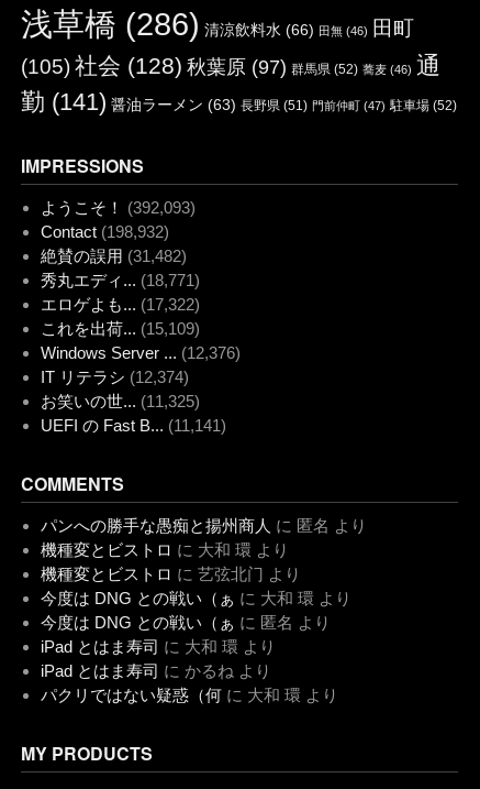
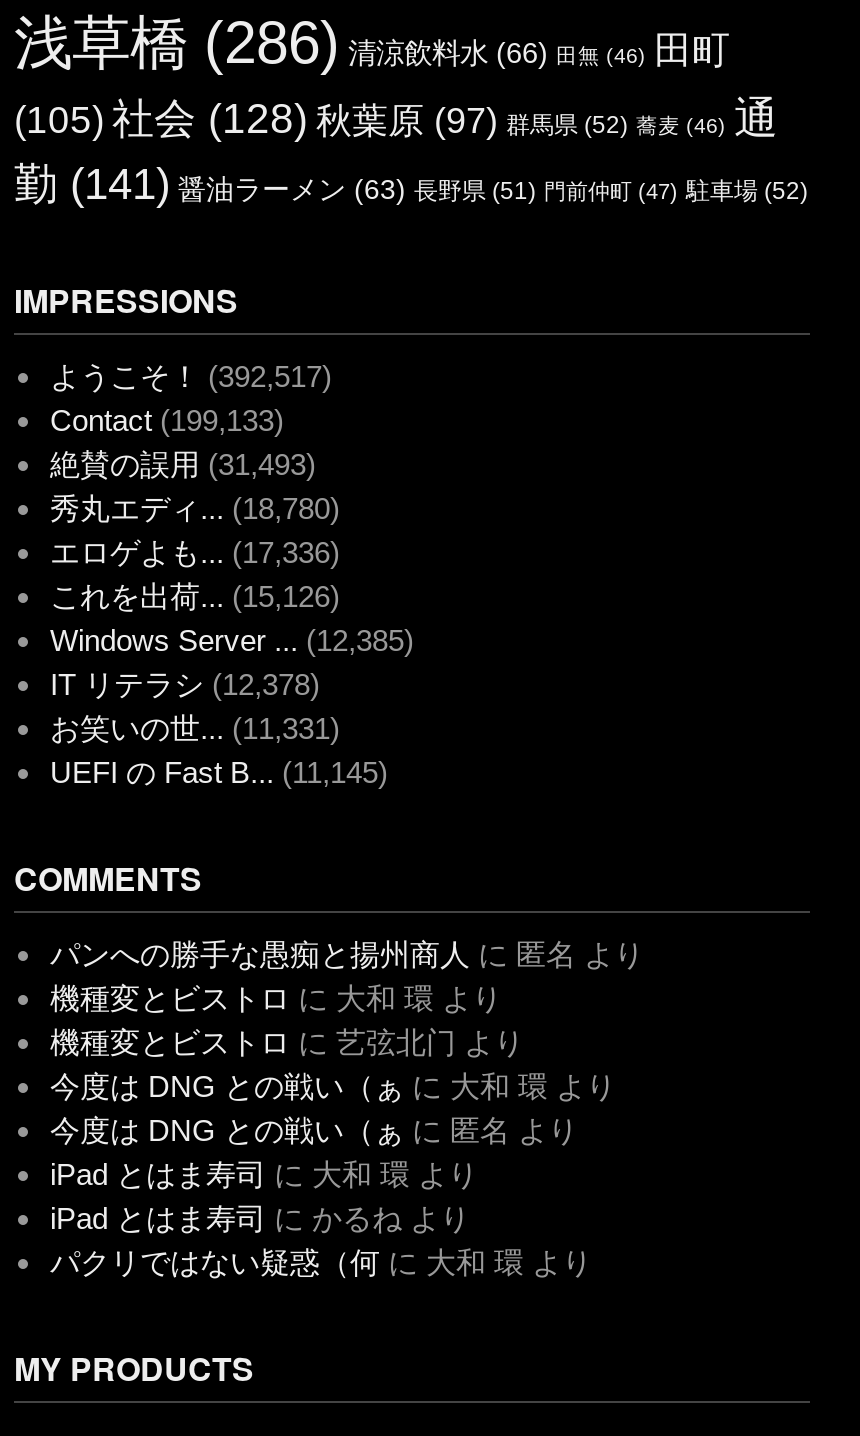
[41,198,196,217] ようこそ！(392,093) -> [50,359,332,393] ようこそ！(392,517)
[41,222,169,241] Contact (198,932) -> [50,403,284,437] Contact (199,133)
[41,246,187,265] 絶賛の誤用(31,482) -> [50,447,316,481] 絶賛の誤用(31,493)
[41,271,200,289] 秀丸エディ... (18,771) -> [50,491,340,525] 秀丸エディ... (18,780)
[41,295,200,314] エロゲよも... (17,322) -> [50,535,340,569] エロゲよも... (17,336)
[41,319,200,338] これを出荷... (15,109) -> [50,579,340,613] これを出荷... (15,126)
[41,343,241,362] Windows Server ... (12,376) -> [50,623,414,657] Windows Server ... (12,385)
[41,368,189,386] IT リテラシ(12,374) -> [50,667,320,701] IT リテラシ(12,378)
[41,392,200,410] お笑いの世... (11,325) -> [50,711,340,745] お笑いの世... (11,331)
[41,416,226,435] UEFI の Fast B... (11,141) -> [50,755,388,789] UEFI の Fast B... (11,145)

